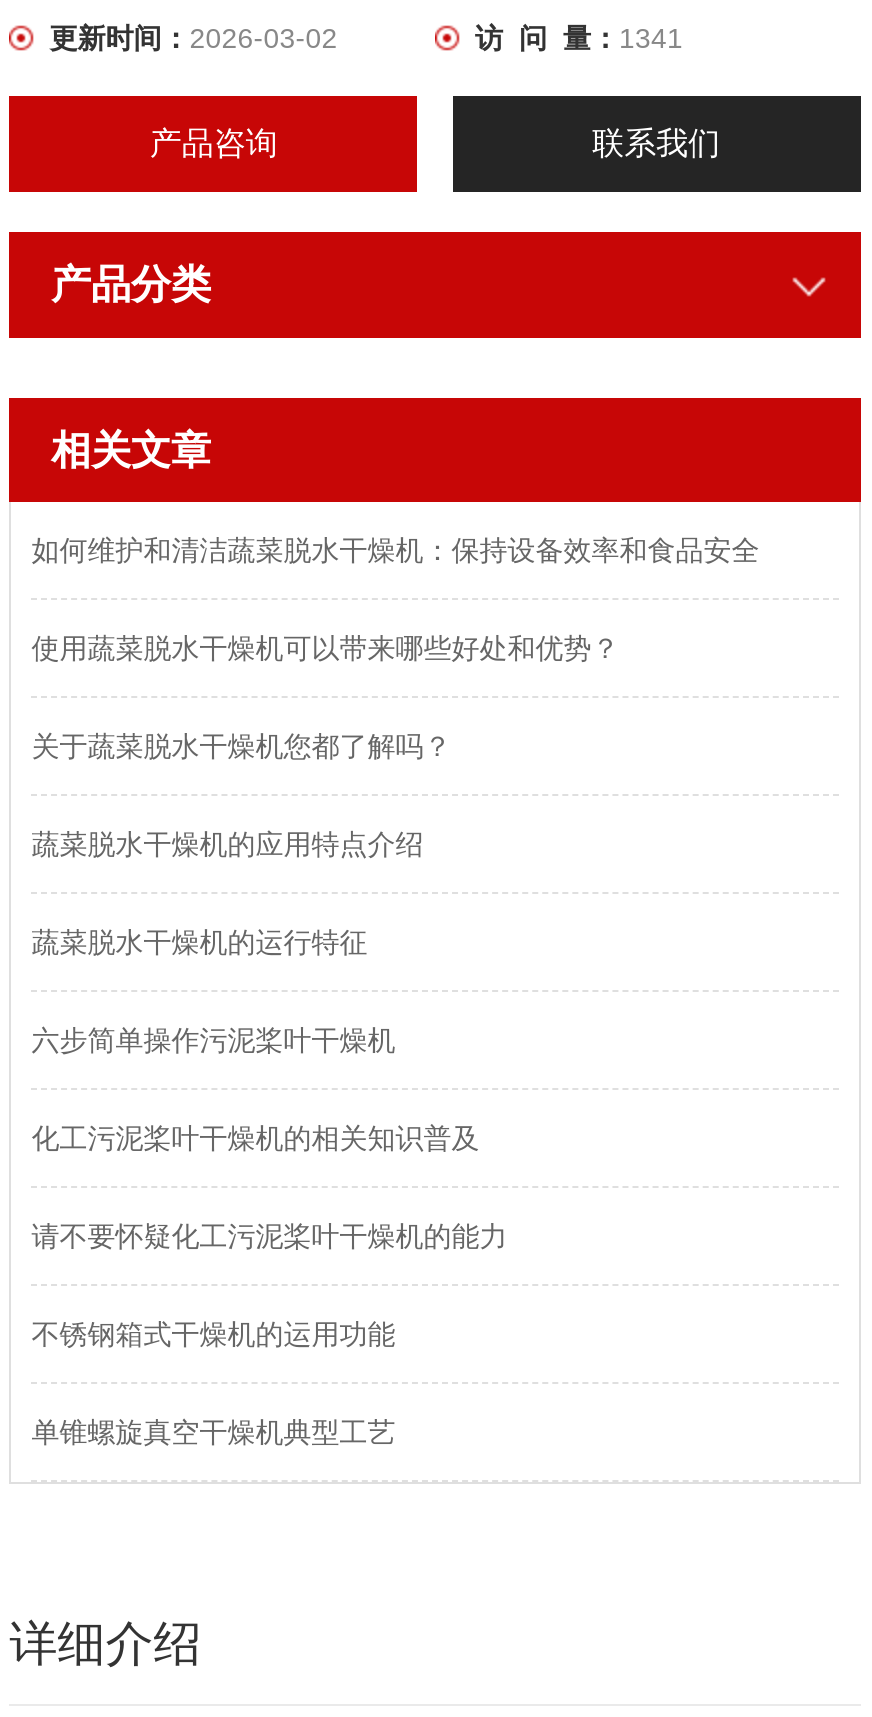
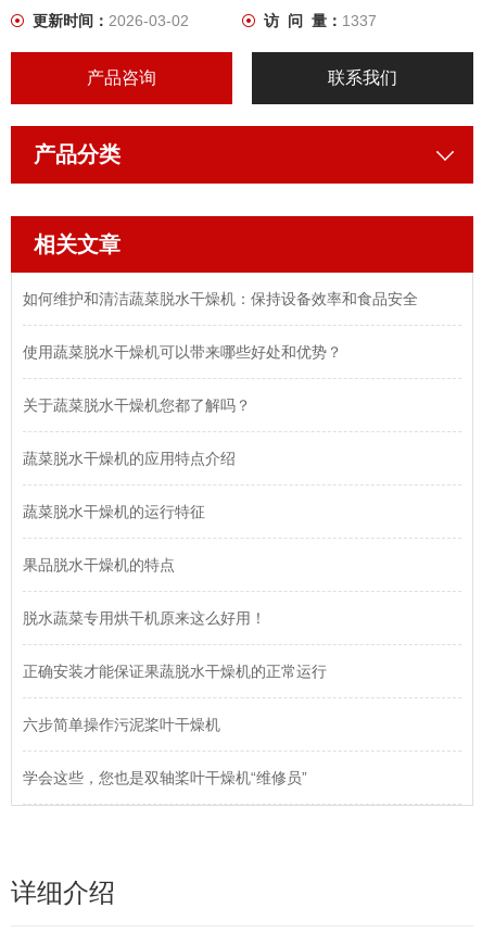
[475,23,683,55] 访 问 量：1341 -> [264,12,377,30] 访 问 量：1337
none -> [23,556,327,680] 果品脱水干燥机的特点 | 脱水蔬菜专用烘干机原来这么好用！ | 正确安装才能保证果蔬脱水干燥机的正常运行
moved [31,1025,395,1057] -> [23,716,221,733]: 六步简单操作污泥桨叶干燥机
[31,1123,507,1449] 化工污泥桨叶干燥机的相关知识普及 | 请不要怀疑化工污泥桨叶干燥机的能力 | 不锈钢箱式干燥机的运用功能 | 单锥螺旋真空干燥机典型工艺 -> [23,769,307,787] 学会这些，您也是双轴桨叶干燥机“维修员”

